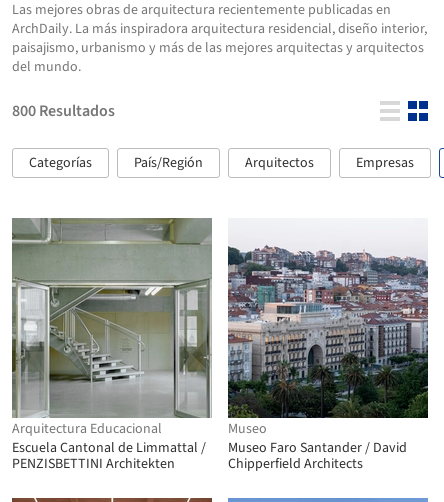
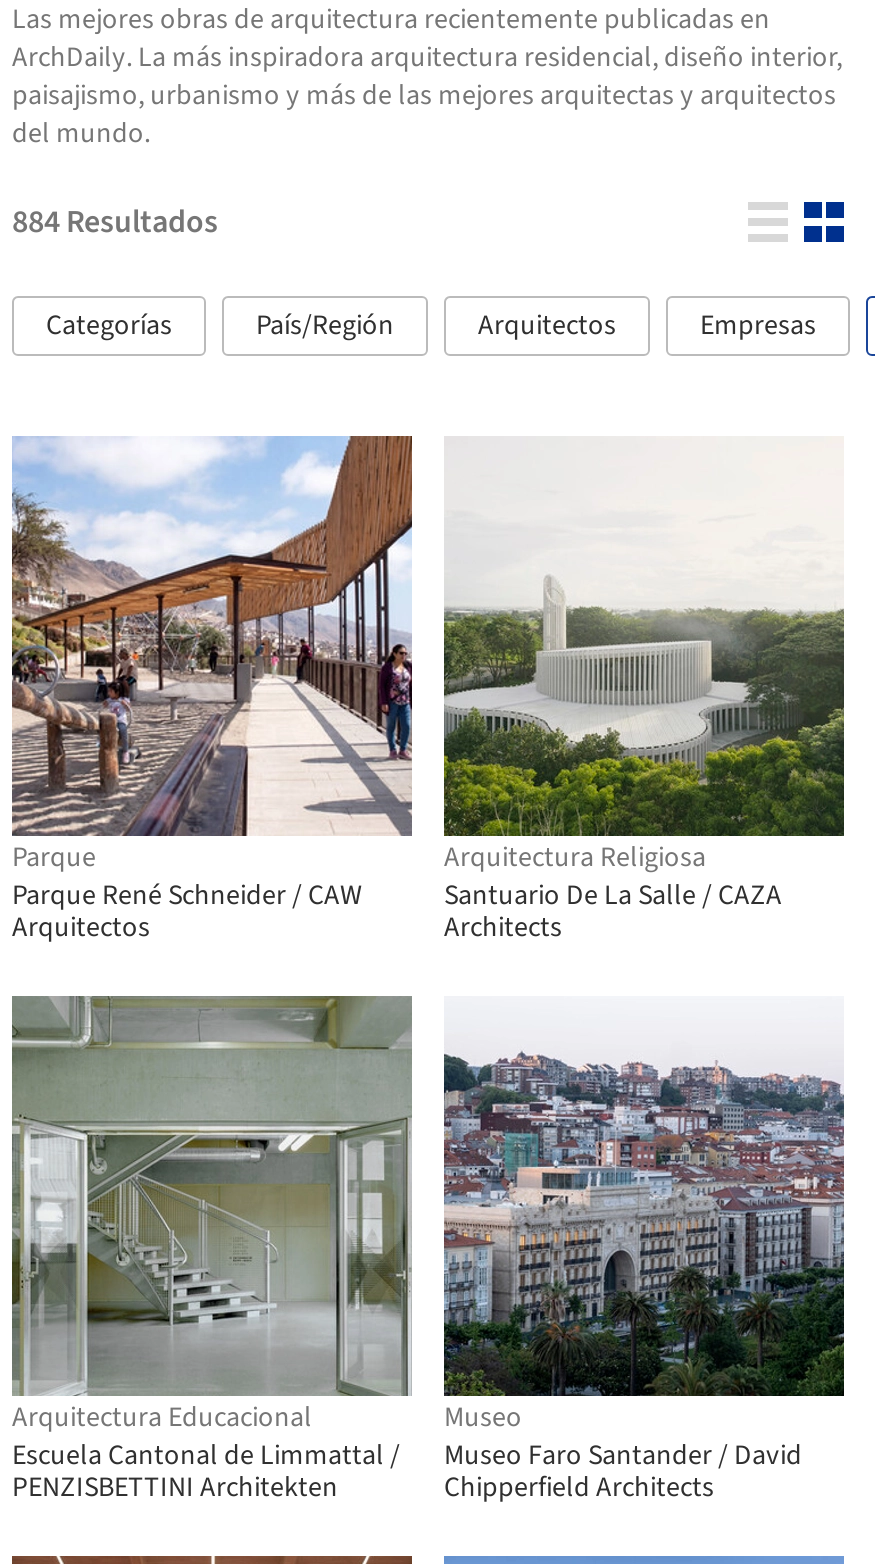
[12,100,115,122] 800 Resultados -> [12,200,218,244] 884 Resultados
none -> [12,436,414,948] [image] | Parque | Parque René Schneider / CAW | Arquitectos
none -> [444,532,844,948] [image] | Arquitectura Religiosa | Santuario De La Salle / CAZA | Architects

